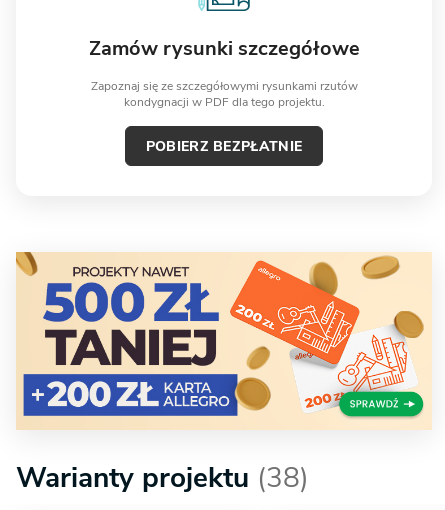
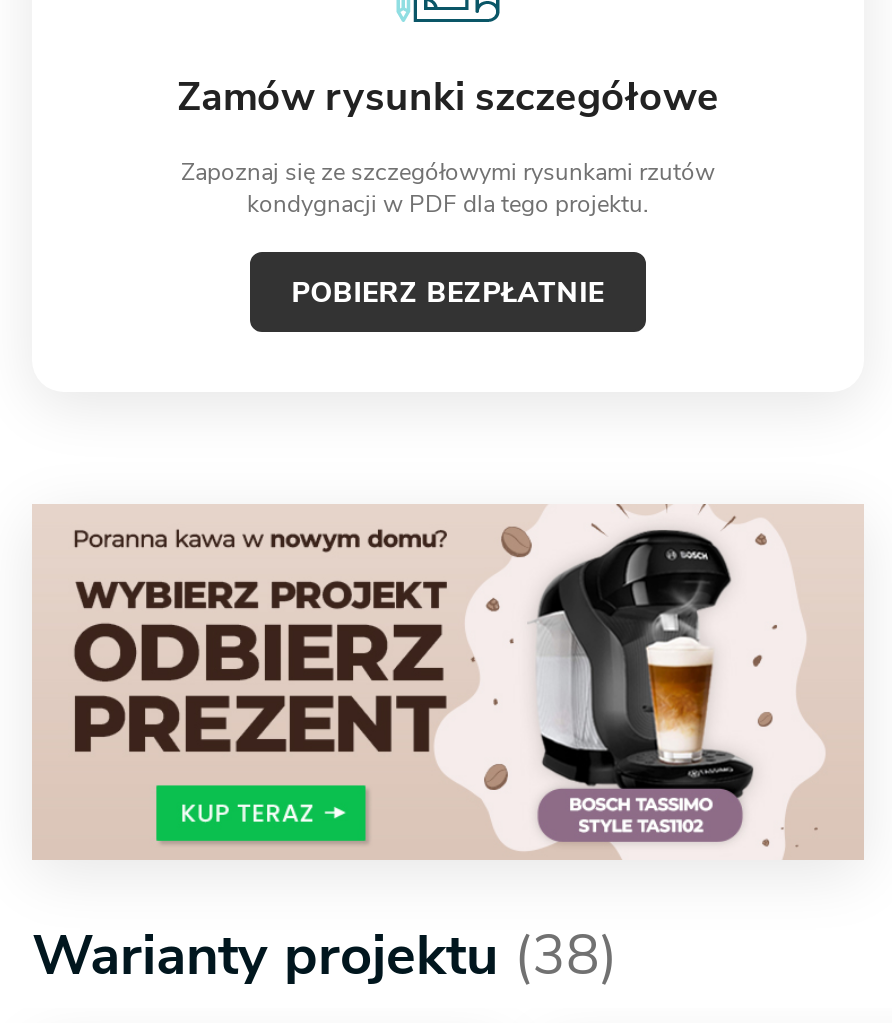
[16,251,431,429] [image] -> [34,504,862,858] [image]

